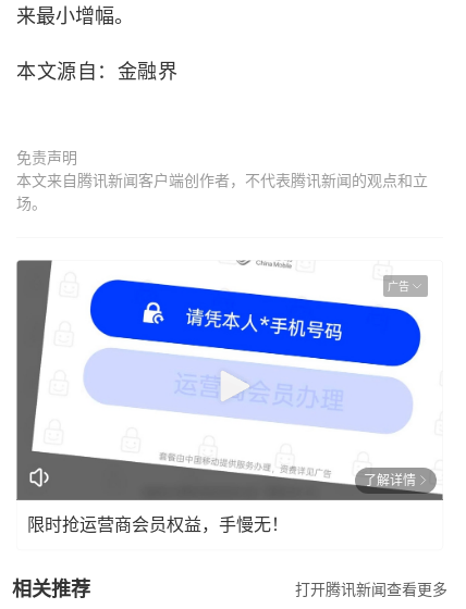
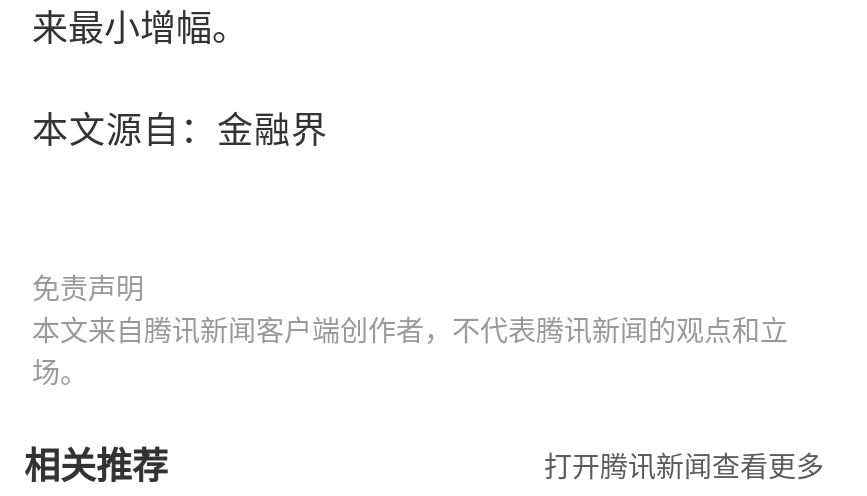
[16,260,443,501] [image] | 广告 -> none
[27,473,416,533] 了解详情 | 限时抢运营商会员权益，手慢无！ -> none

